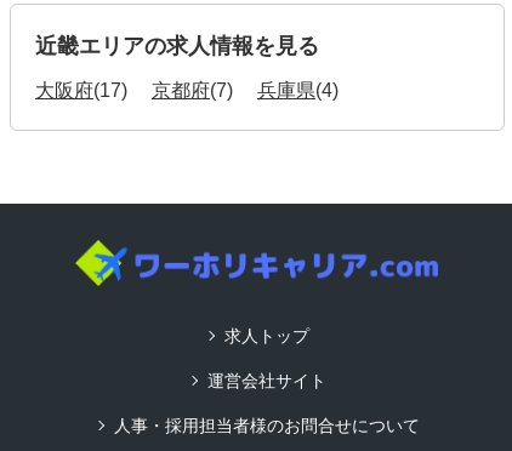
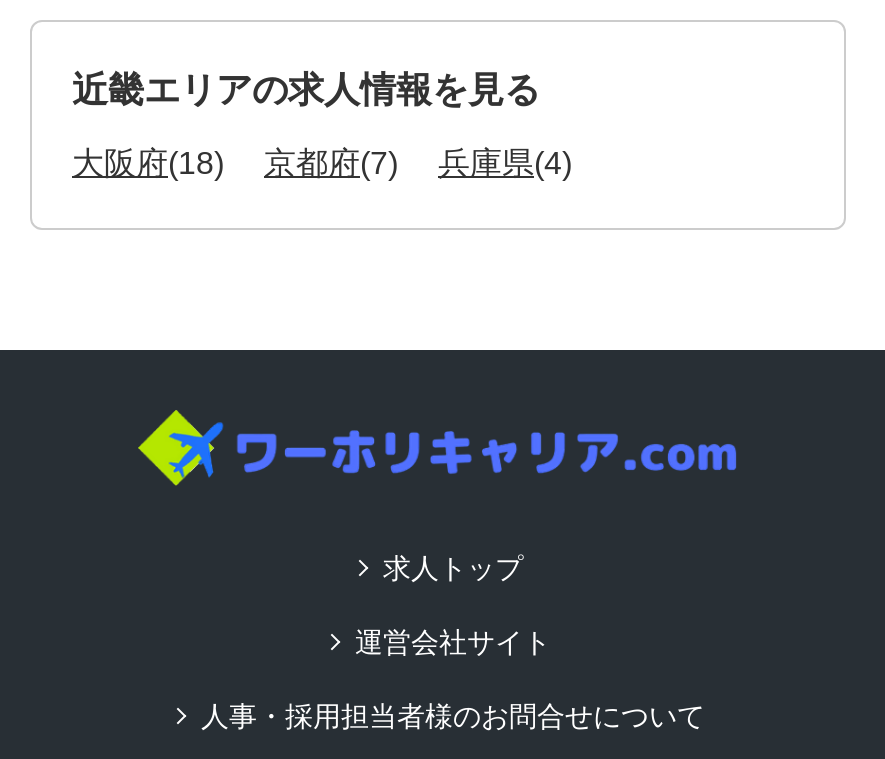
[35,80,339,101] 大阪府(17) 京都府(7) 兵庫県(4) -> [72,146,572,180] 大阪府(18) 京都府(7) 兵庫県(4)

